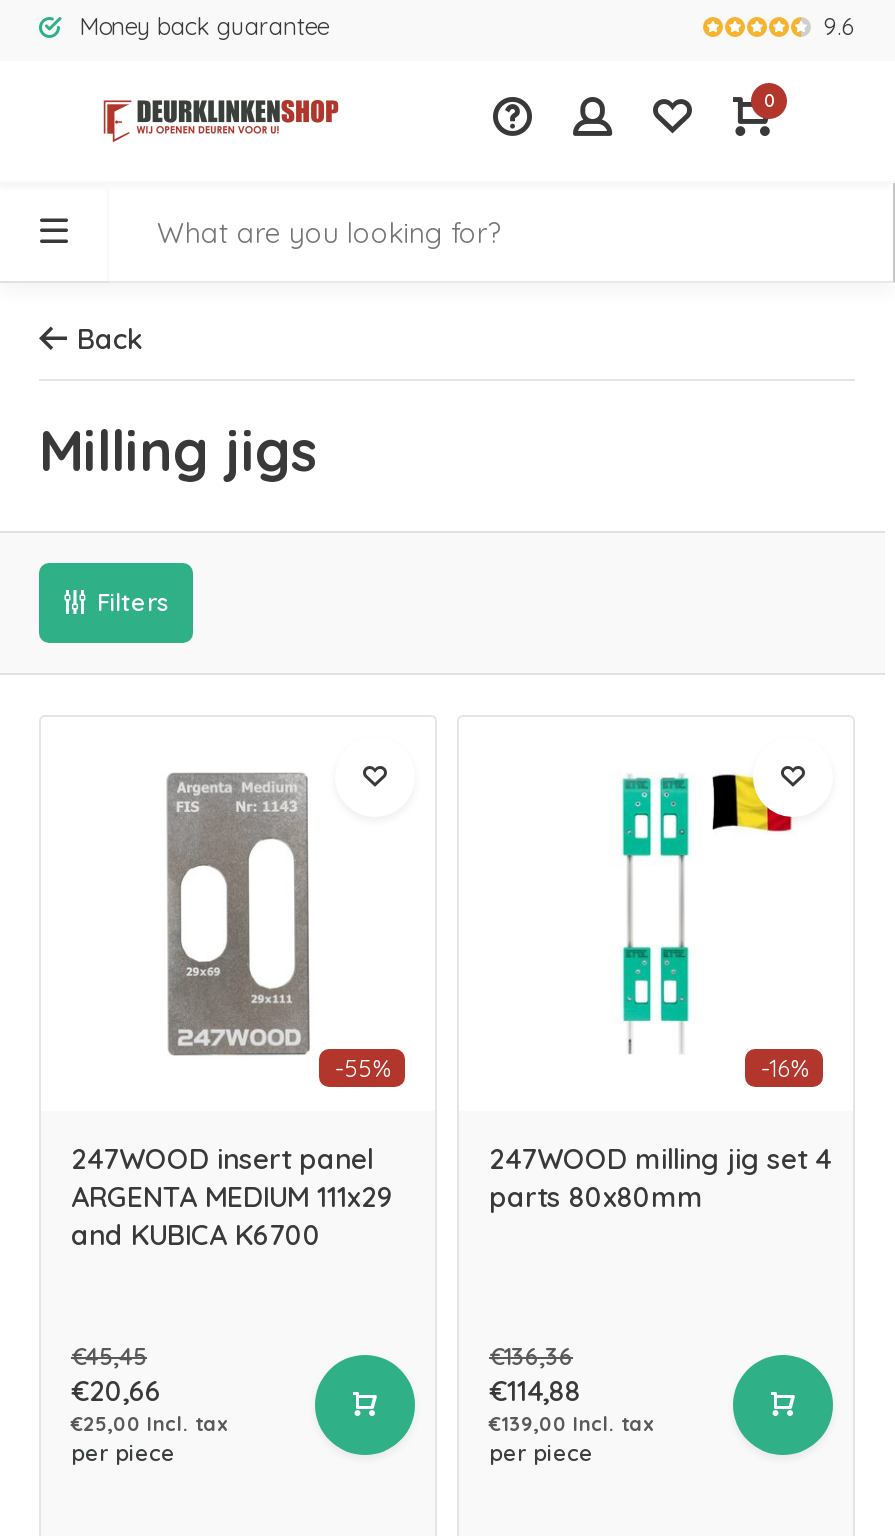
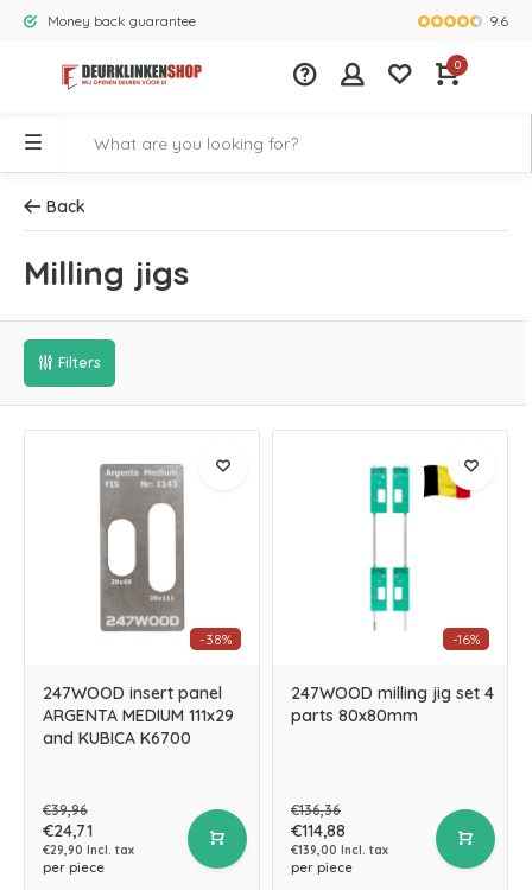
[335,1053,389,1083] -55% -> [199,630,232,648] -38%
[71,1341,147,1371] €45,45 -> [43,801,88,819] €39,96
[71,1373,161,1409] €20,66 -> [43,820,93,841] €24,71
[71,1411,227,1437] €25,00 Incl. tax -> [43,843,134,858] €29,90 Incl. tax

